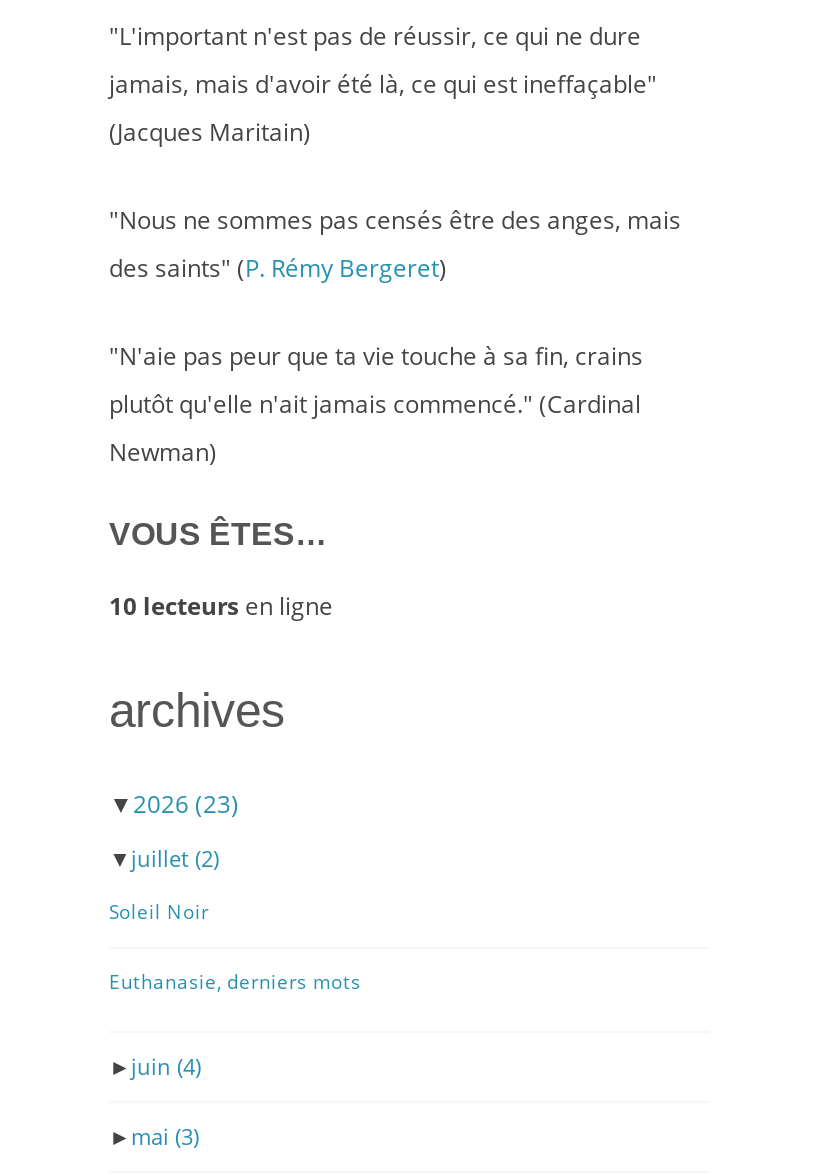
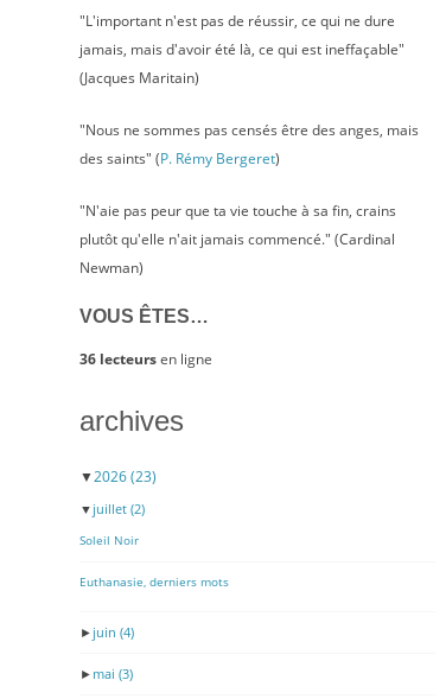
[109,588,333,622] 10 lecteurs en ligne -> [79,348,212,369] 36 lecteurs en ligne

